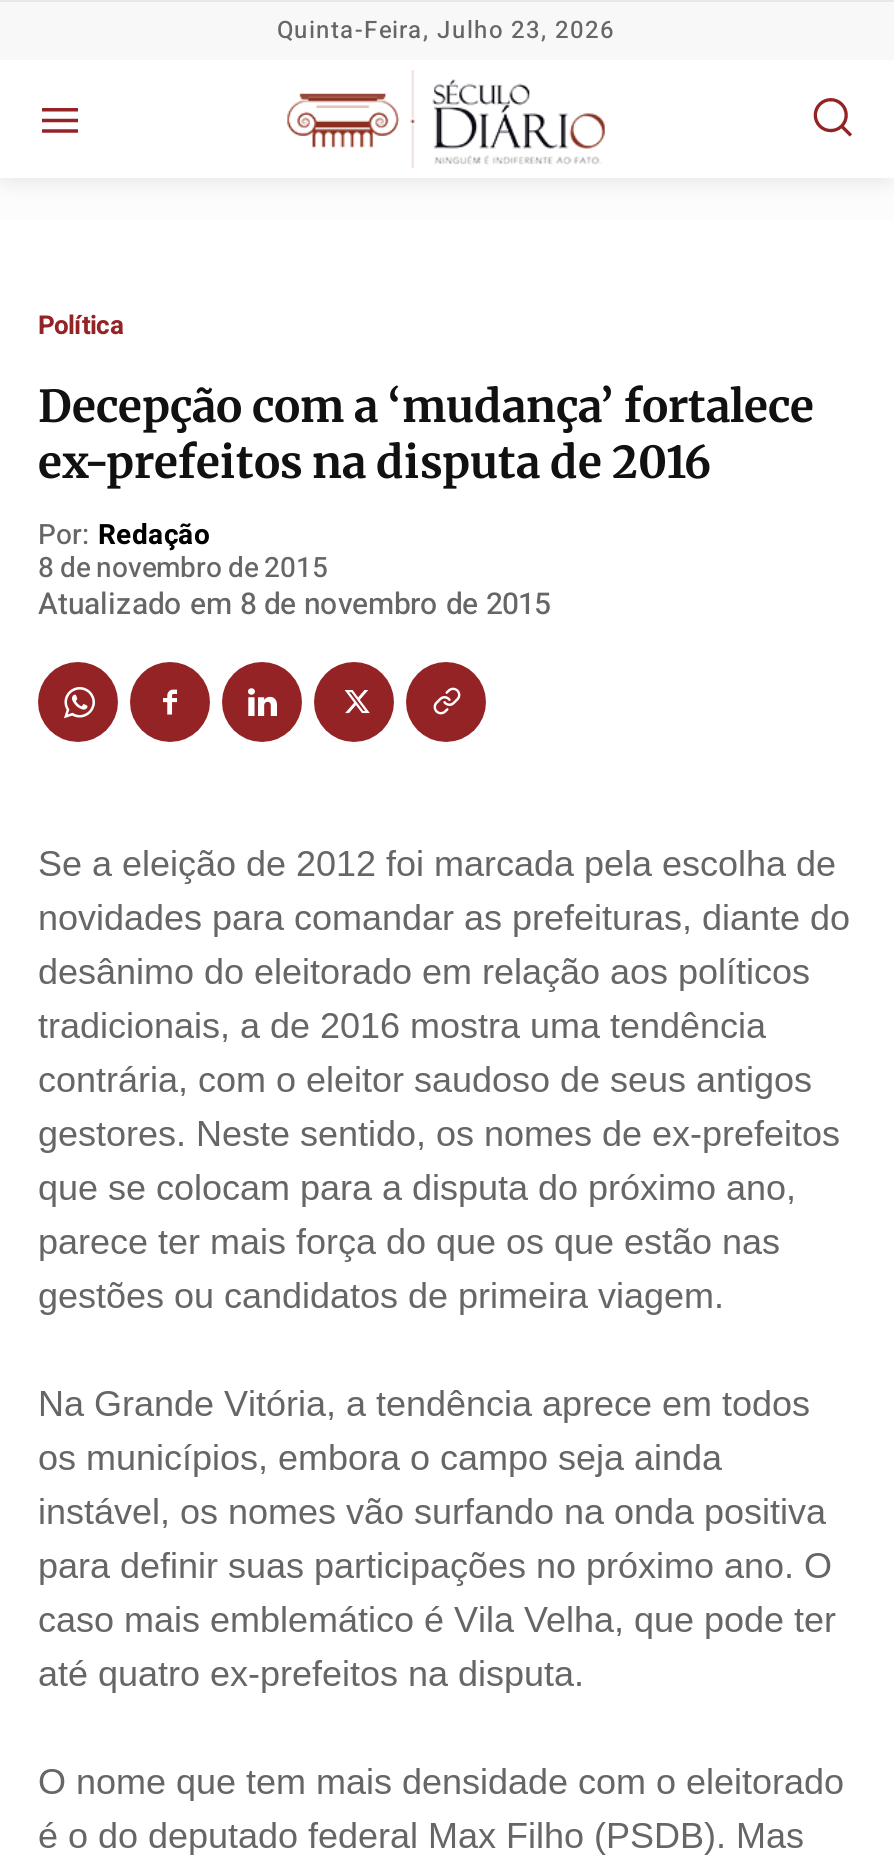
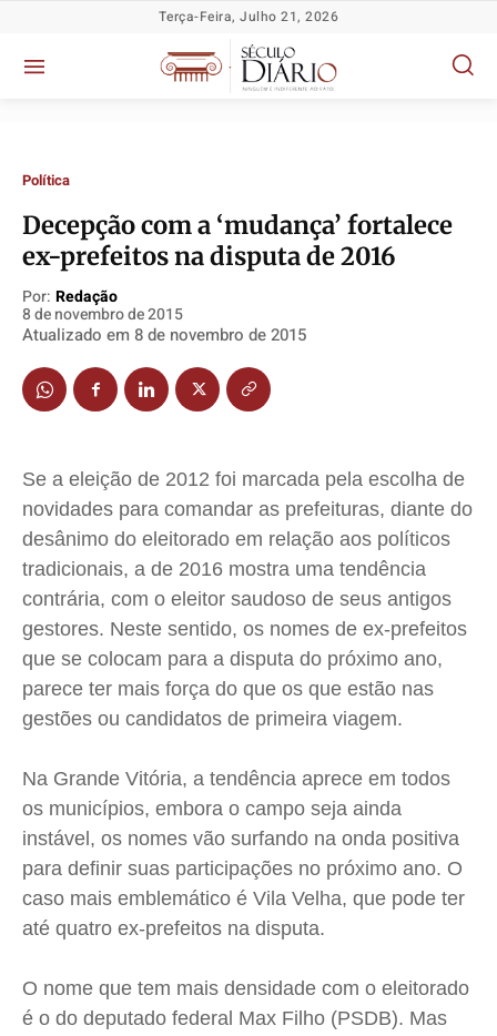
[277,12,615,48] Quinta-Feira, Julho 23, 2026 -> [158,7,339,27] Terça-Feira, Julho 21, 2026

